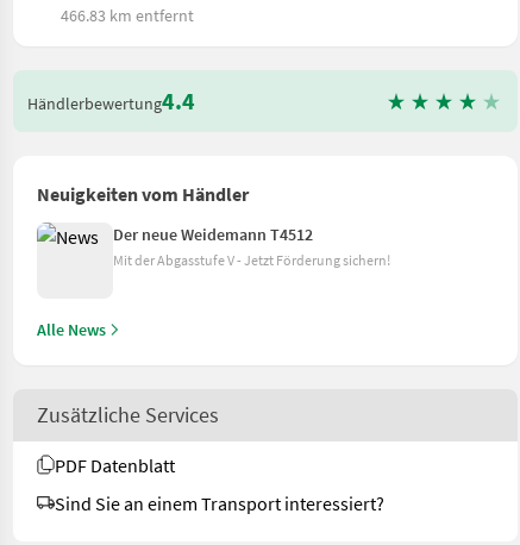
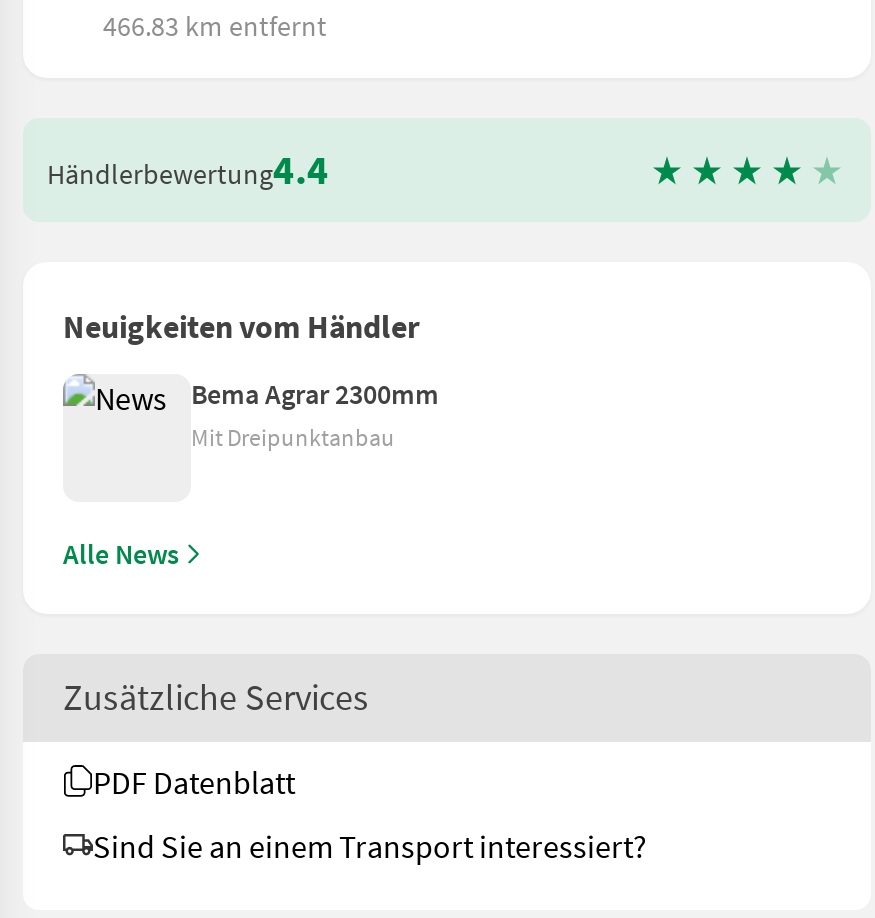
[113,223,390,269] Der neue Weidemann T4512 | Mit der Abgasstufe V - Jetzt Förderung sichern! -> [191,376,439,452] Bema Agrar 2300mm | Mit Dreipunktanbau

